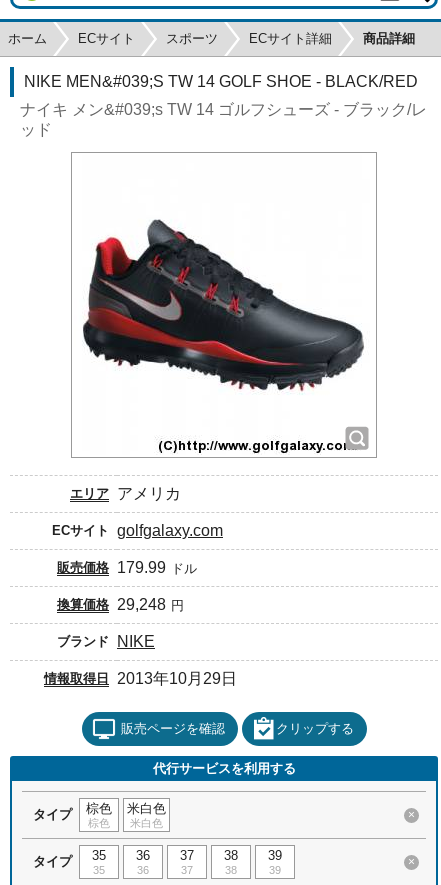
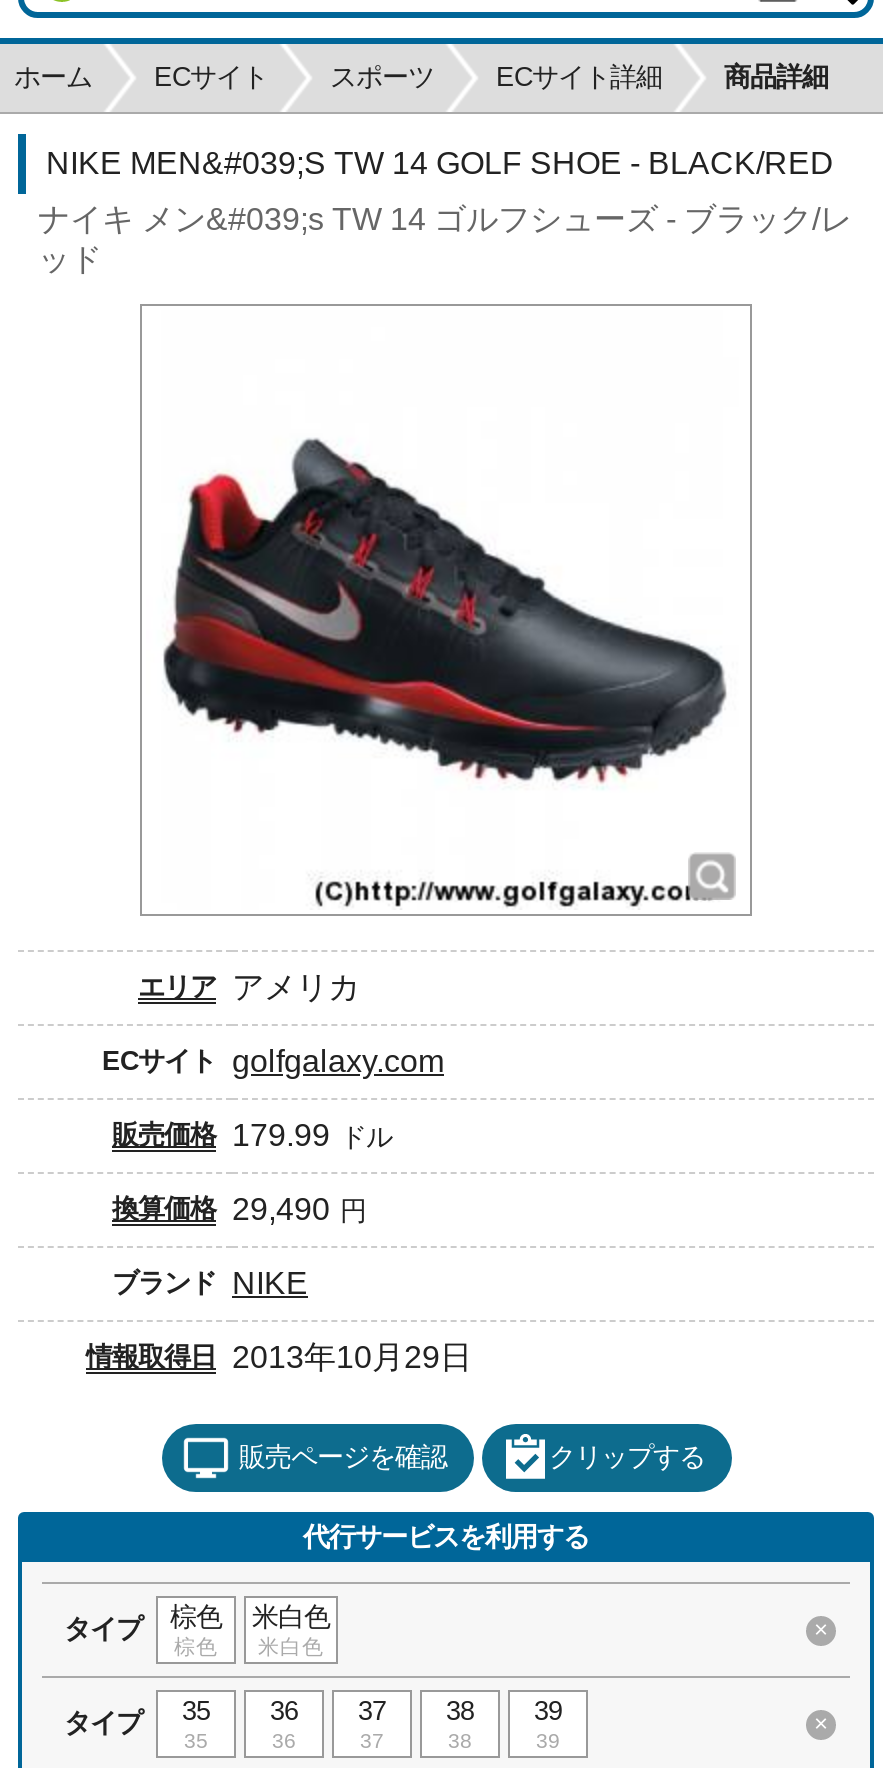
[57,596,184,613] 換算価格 29,248 円 -> [112,1192,366,1226] 換算価格 29,490 円

